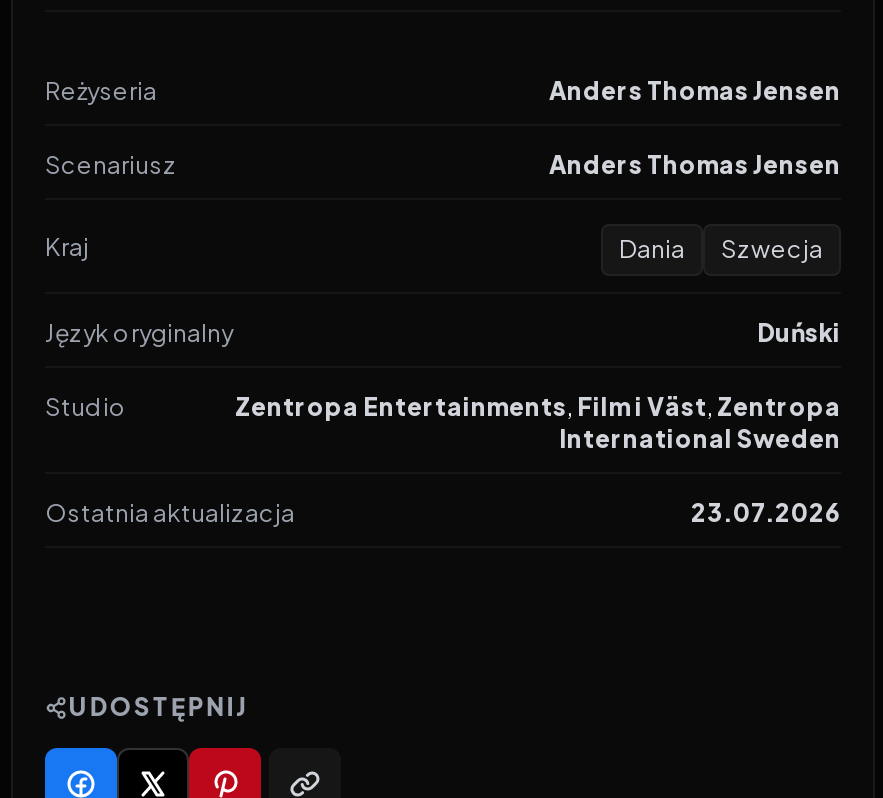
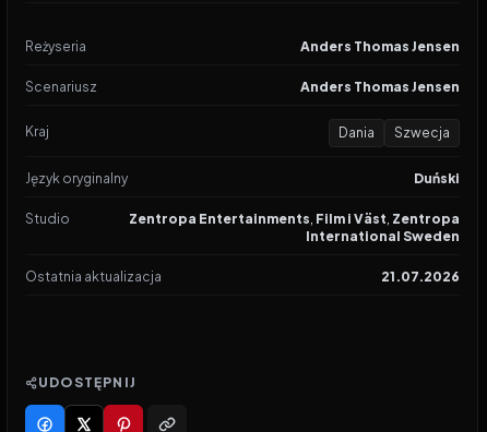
[691,498,841,528] 23.07.2026 -> [381,268,460,285] 21.07.2026

